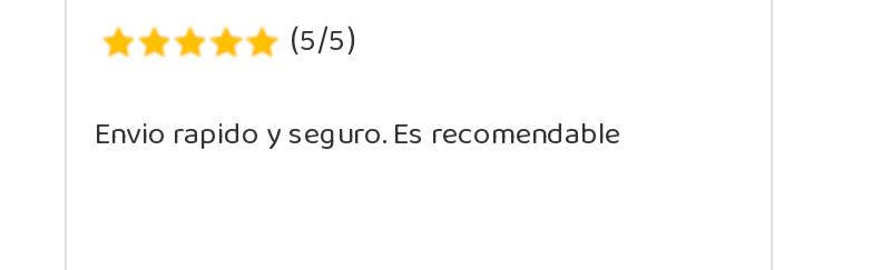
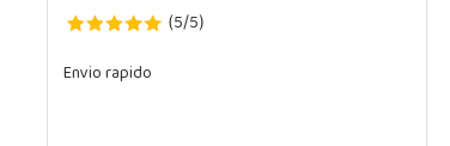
[95,105,620,170] Envio rapido y seguro. Es recomendable -> [63,57,151,92] Envio rapido

